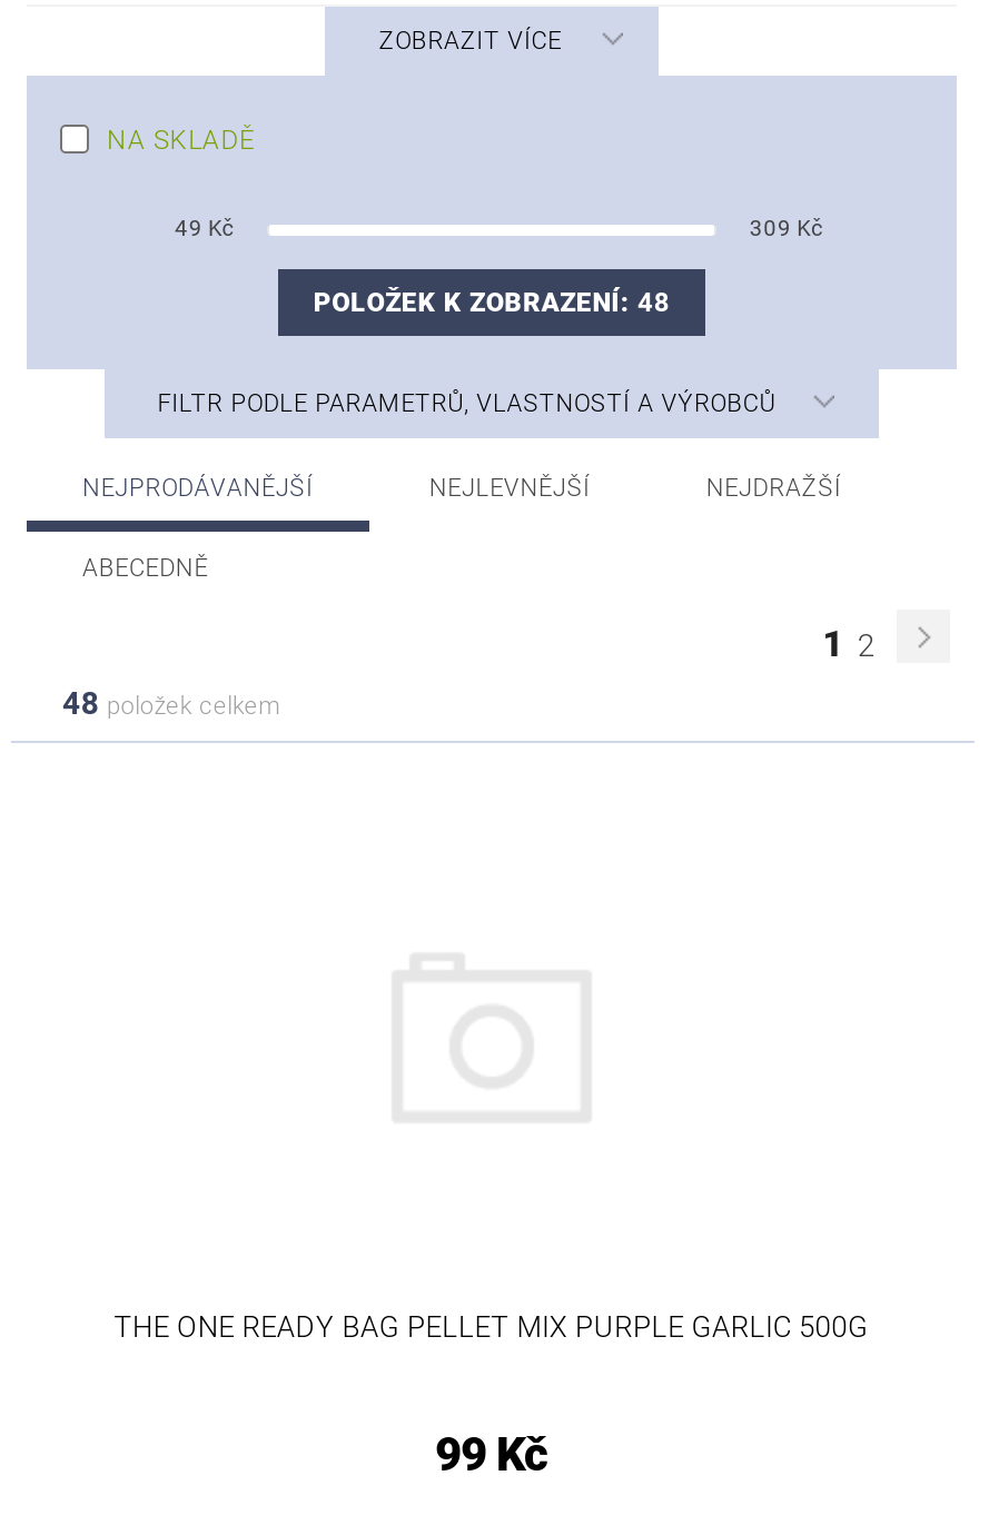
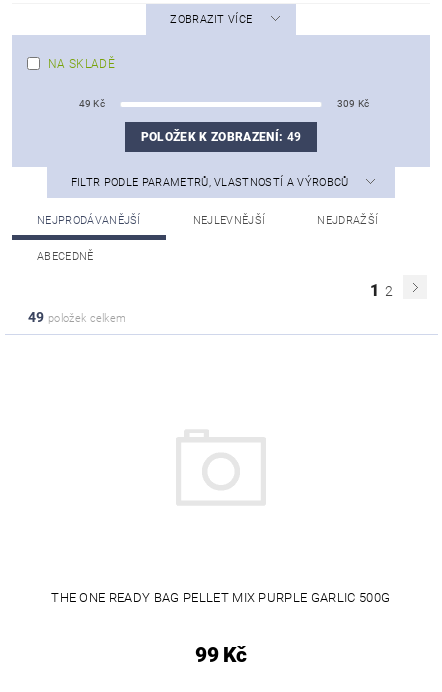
[313,287,670,318] POLOŽEK K ZOBRAZENÍ: 48 -> [141,130,301,144] POLOŽEK K ZOBRAZENÍ: 49
[62,685,281,721] 48 položek celkem -> [28,309,126,325] 49 položek celkem

